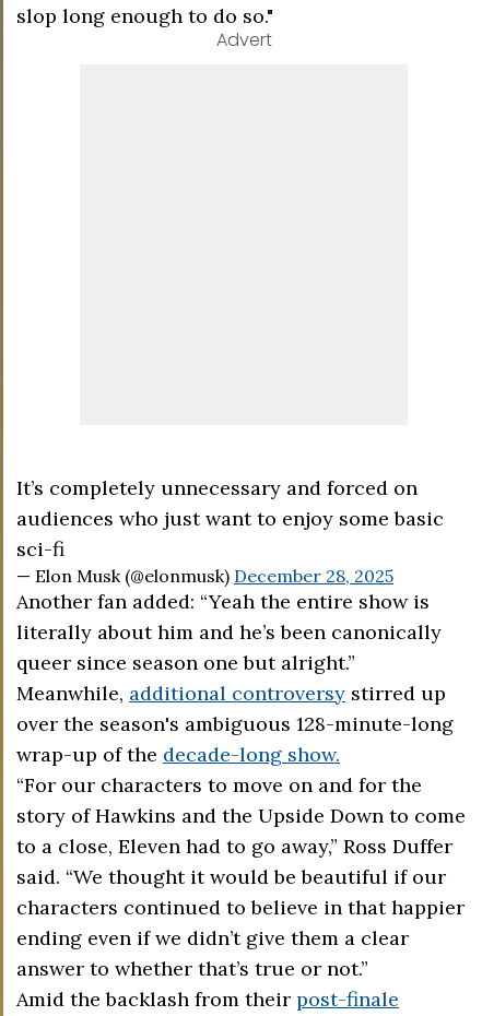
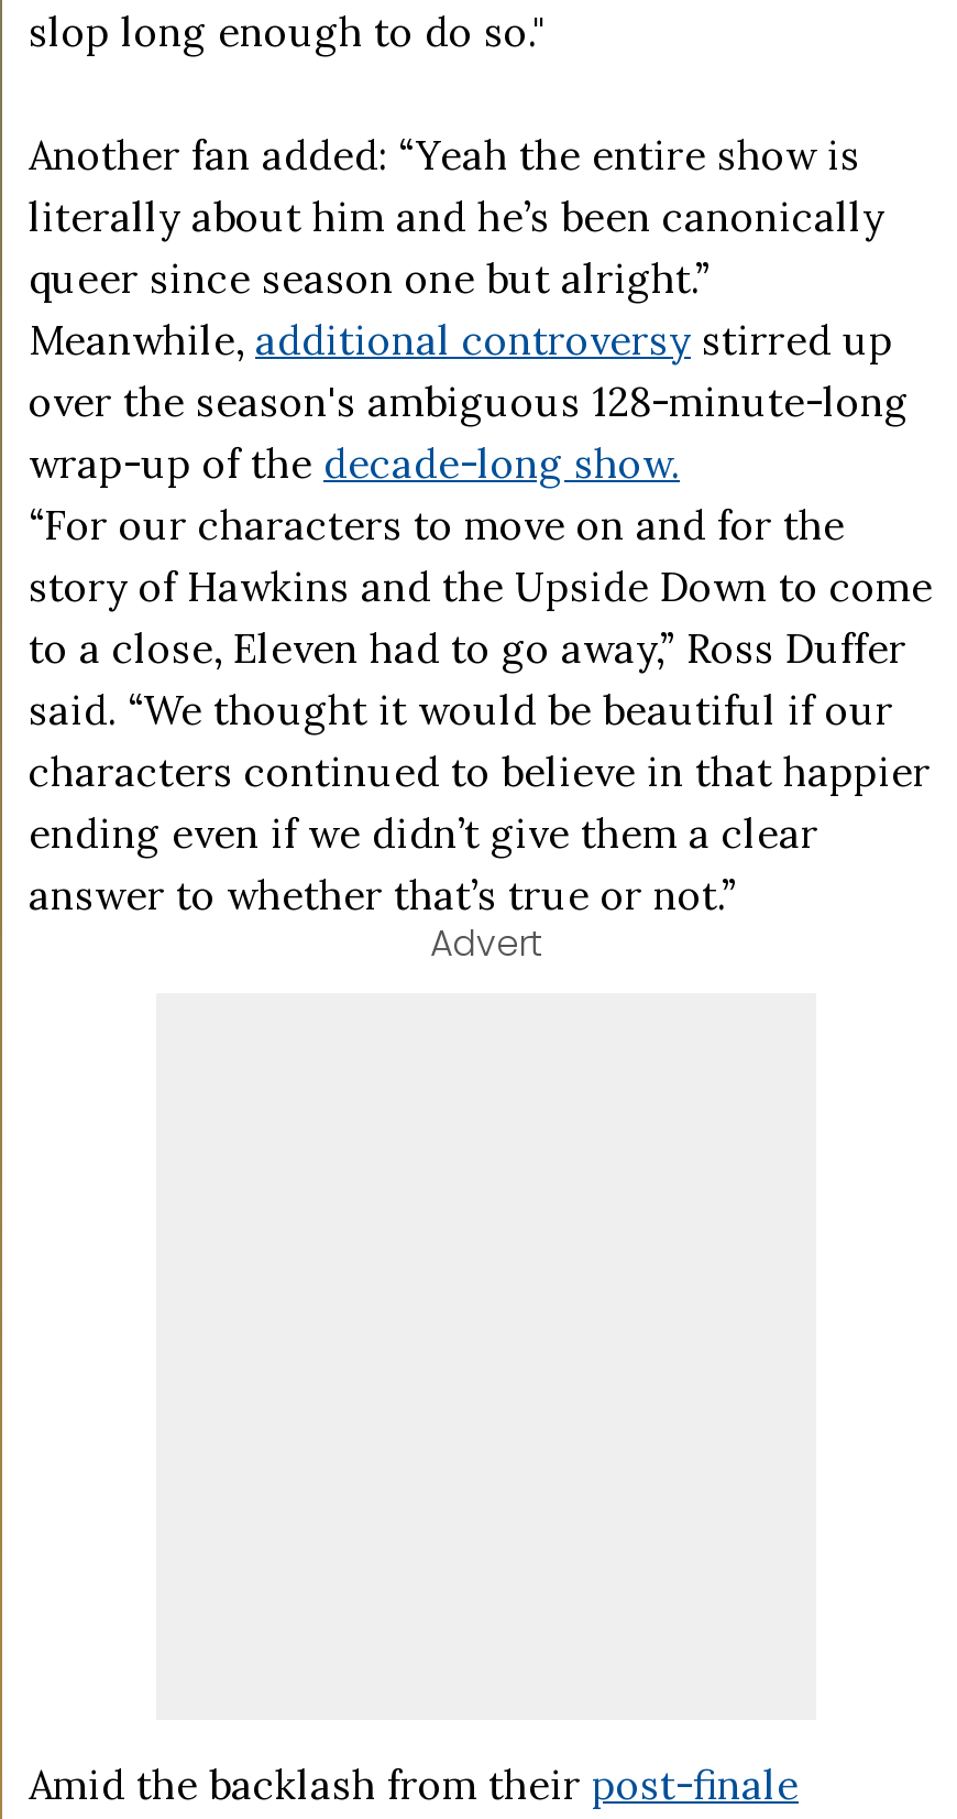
moved [216,28,272,53] -> [430,919,542,969]: Advert
[16,475,444,587] It’s completely unnecessary and forced on | audiences who just want to enjoy some basic | sci-fi | — Elon Musk (@elonmusk) December 28, 2025 -> none
moved [16,589,466,981] -> [29,130,933,921]: Another fan added: “Yeah the entire show is | literally about him and he’s been canonically | queer since season one but alright.” | ... | ending even if we didn’t give them a clear | answer to whether that’s true or not.”

